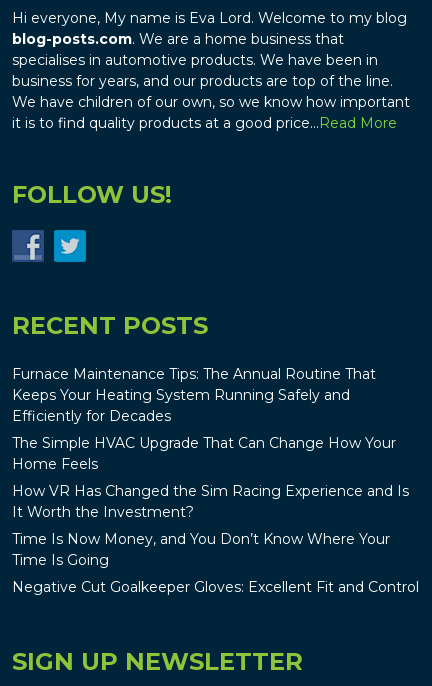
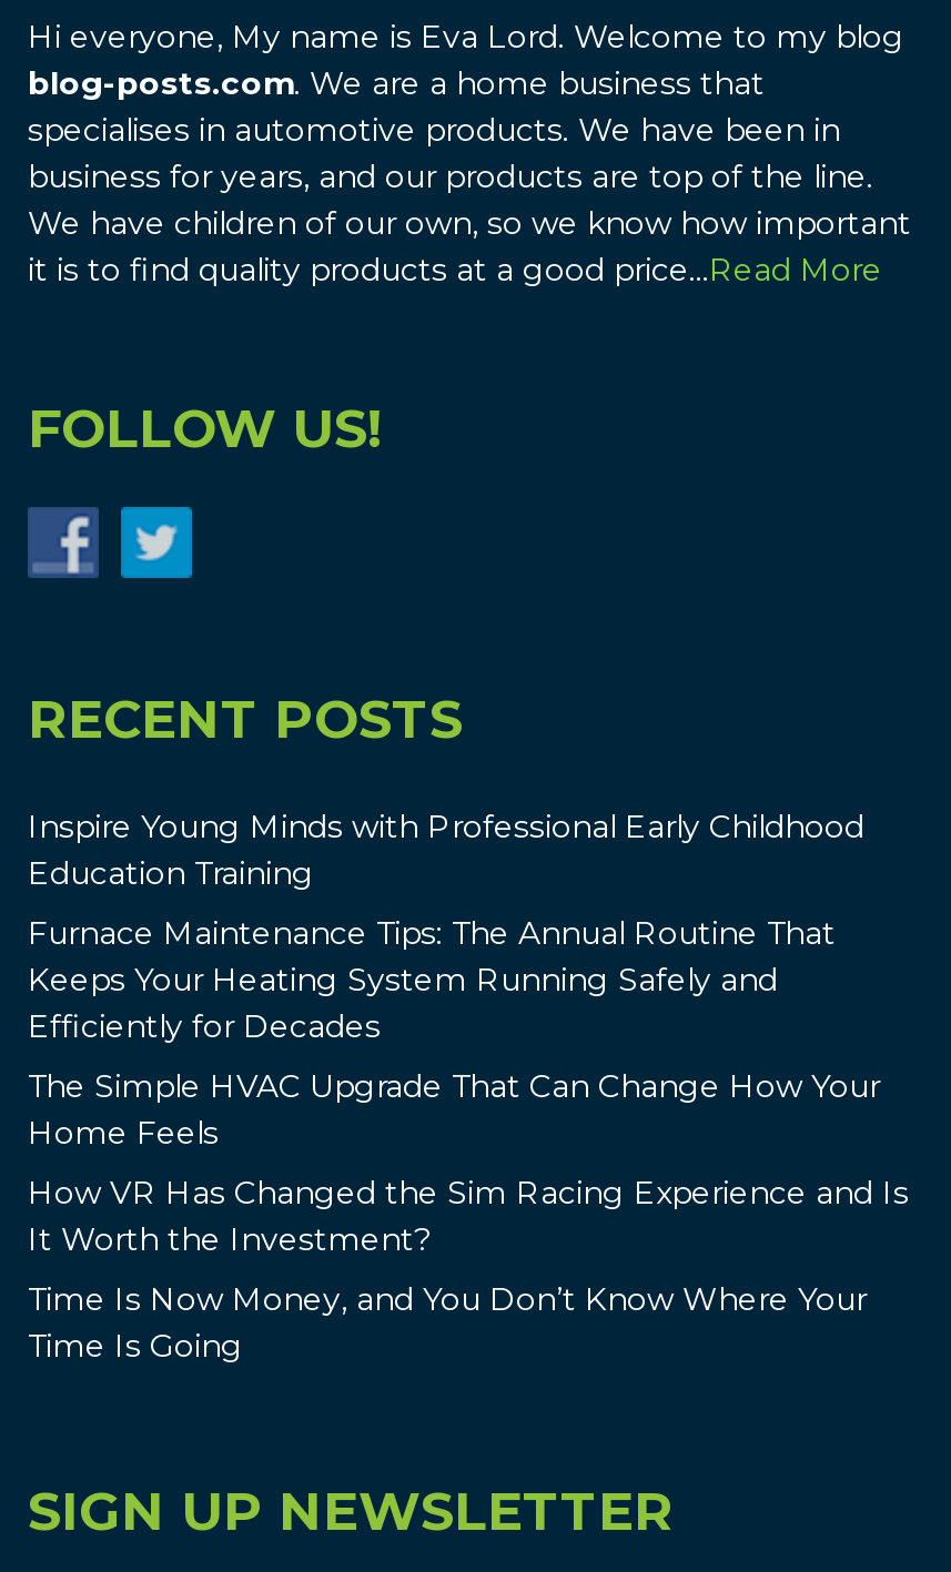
none -> [28,806,864,893] Inspire Young Minds with Professional Early Childhood | Education Training
moved [12,365,409,569] -> [28,913,909,1365]: Furnace Maintenance Tips: The Annual Routine That | Keeps Your Heating System Running Safely and | Efficiently for Decades | ... | Time Is Now Money, and You Don’t Know Where Your | Time Is Going
[12,578,419,596] Negative Cut Goalkeeper Gloves: Excellent Fit and Control -> none

